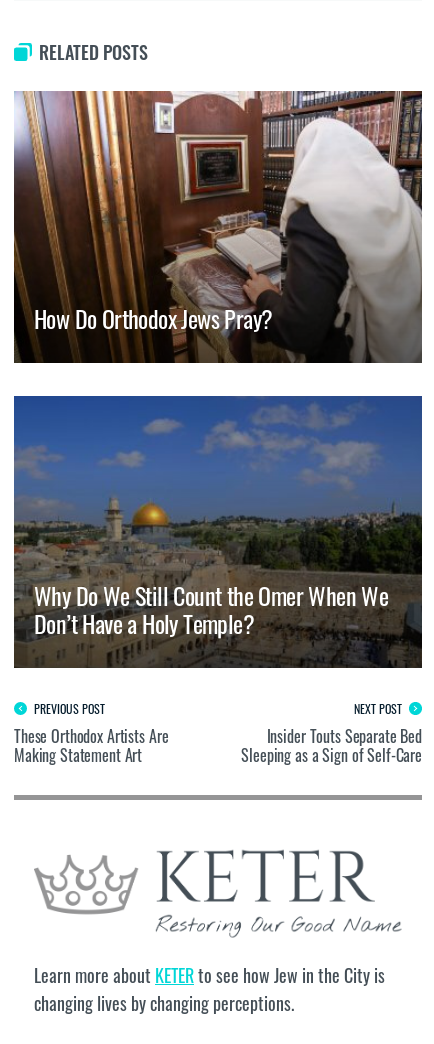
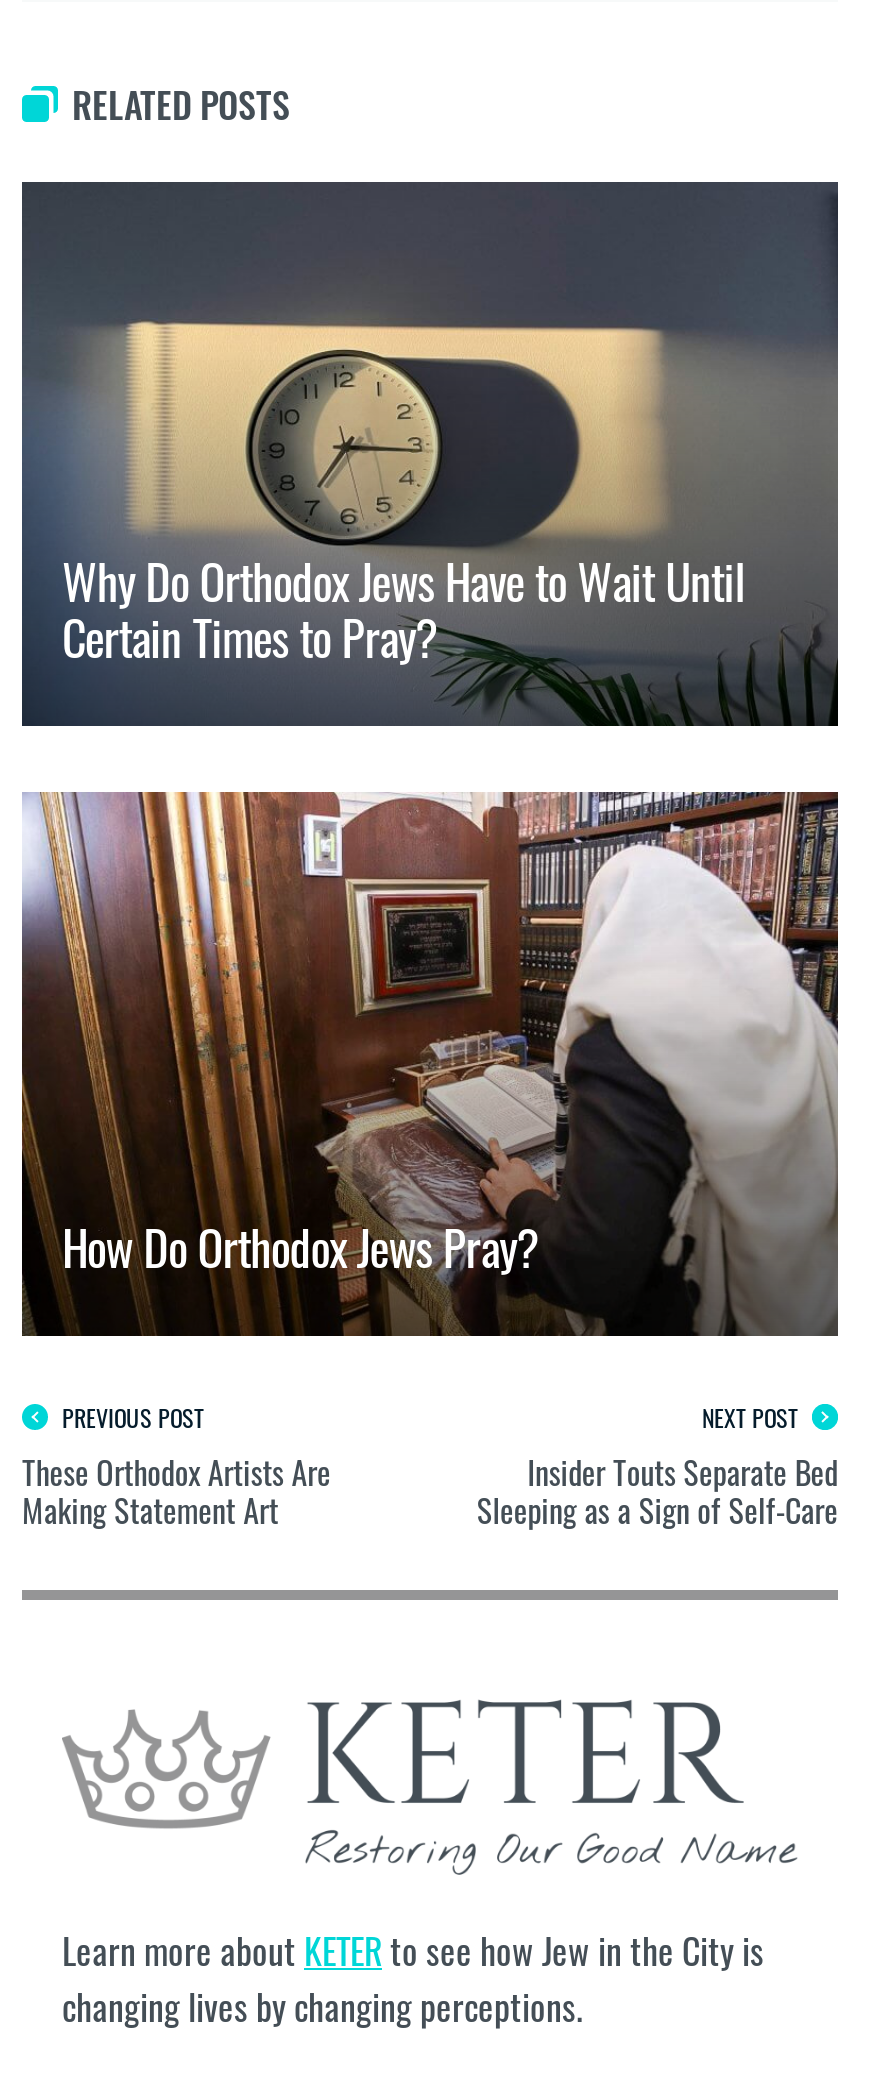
none -> [20,180,838,726] [image] | Why Do Orthodox Jews Have to Wait Until | Certain Times to Pray?
moved [12,89,424,364] -> [18,788,842,1338]: [image] | How Do Orthodox Jews Pray?
[13,395,423,668] [image] | Why Do We Still Count the Omer When We | Don’t Have a Holy Temple? -> none

